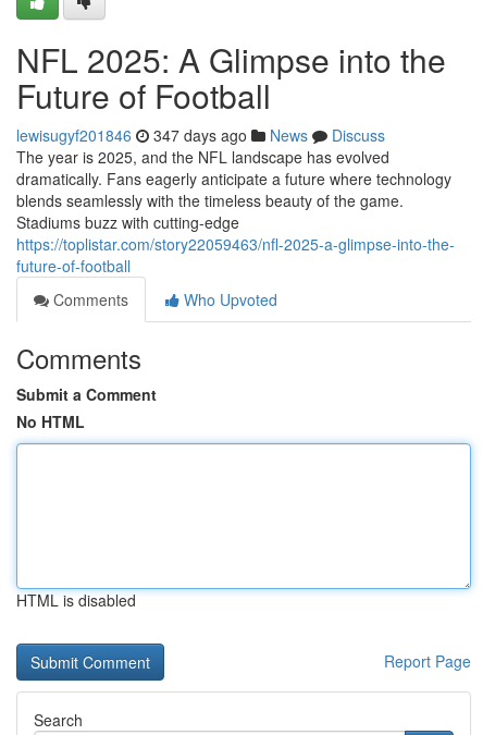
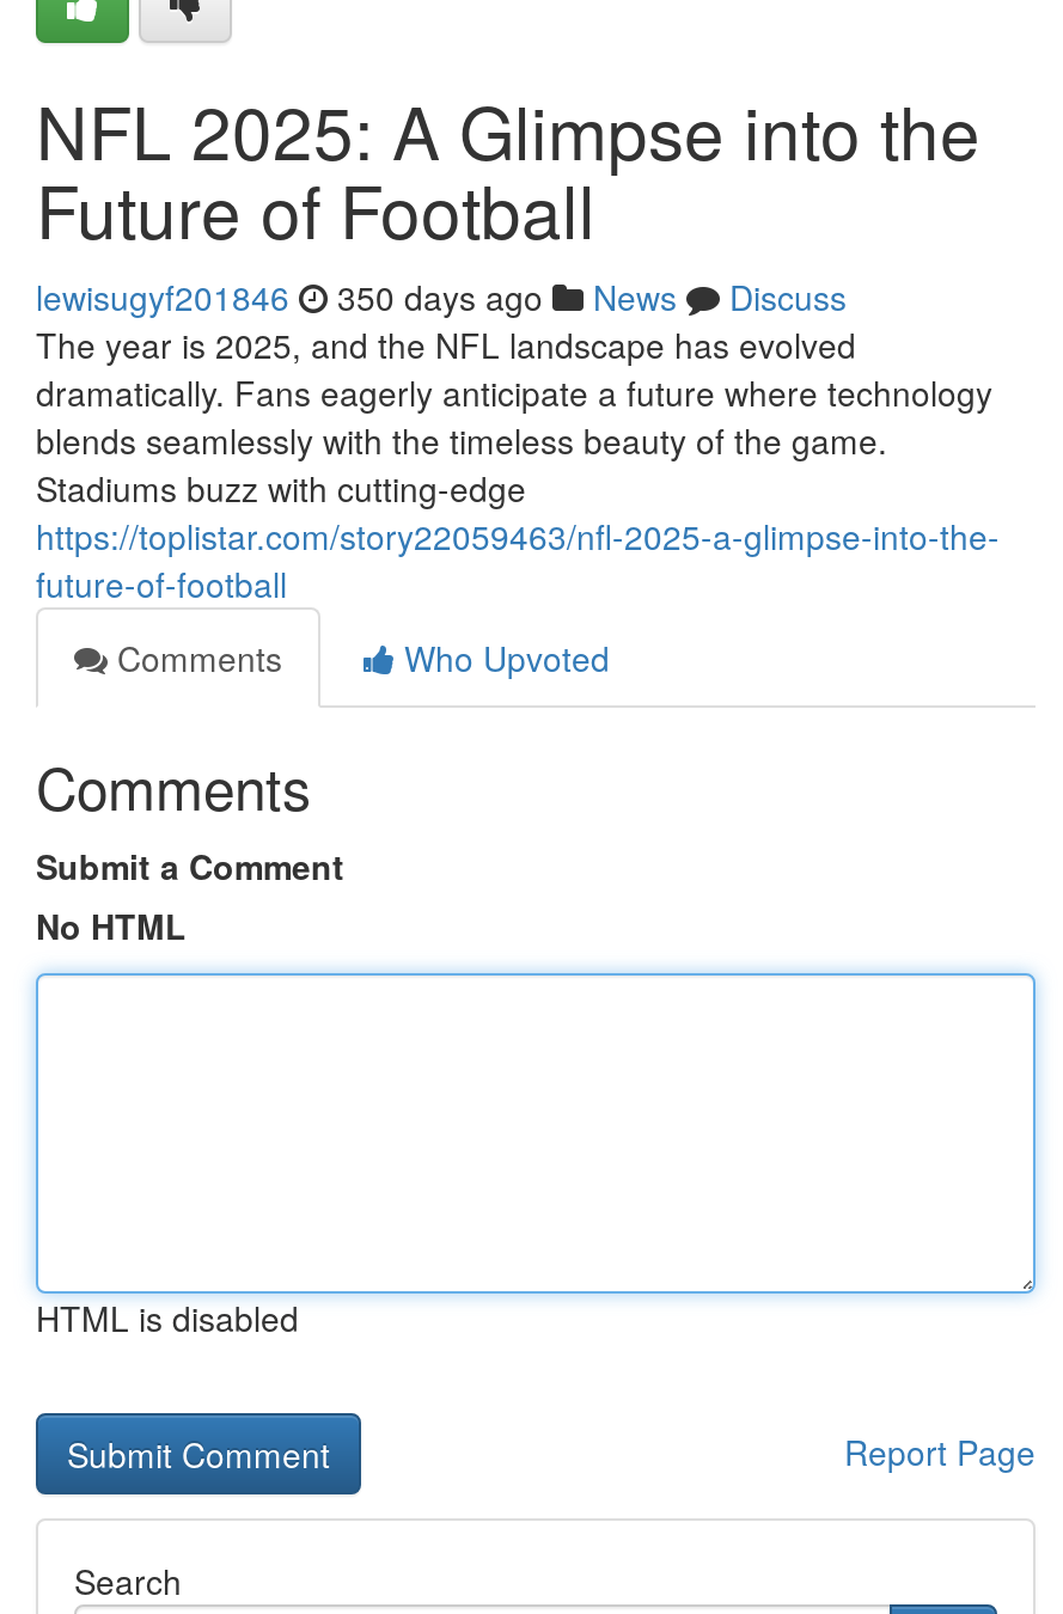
[16,124,385,146] lewisugyf201846 347 days ago News Discuss -> [36,273,847,320] lewisugyf201846 350 days ago News Discuss

